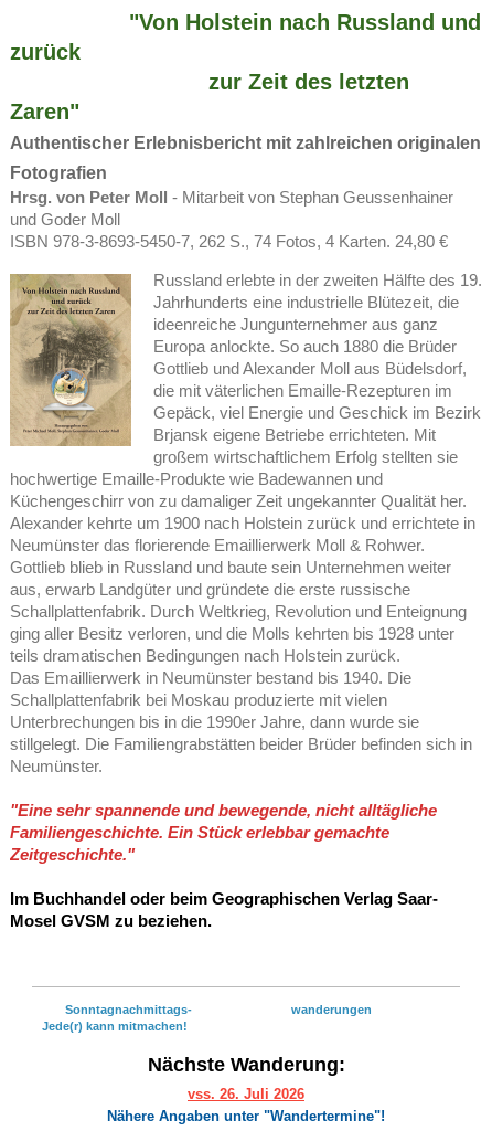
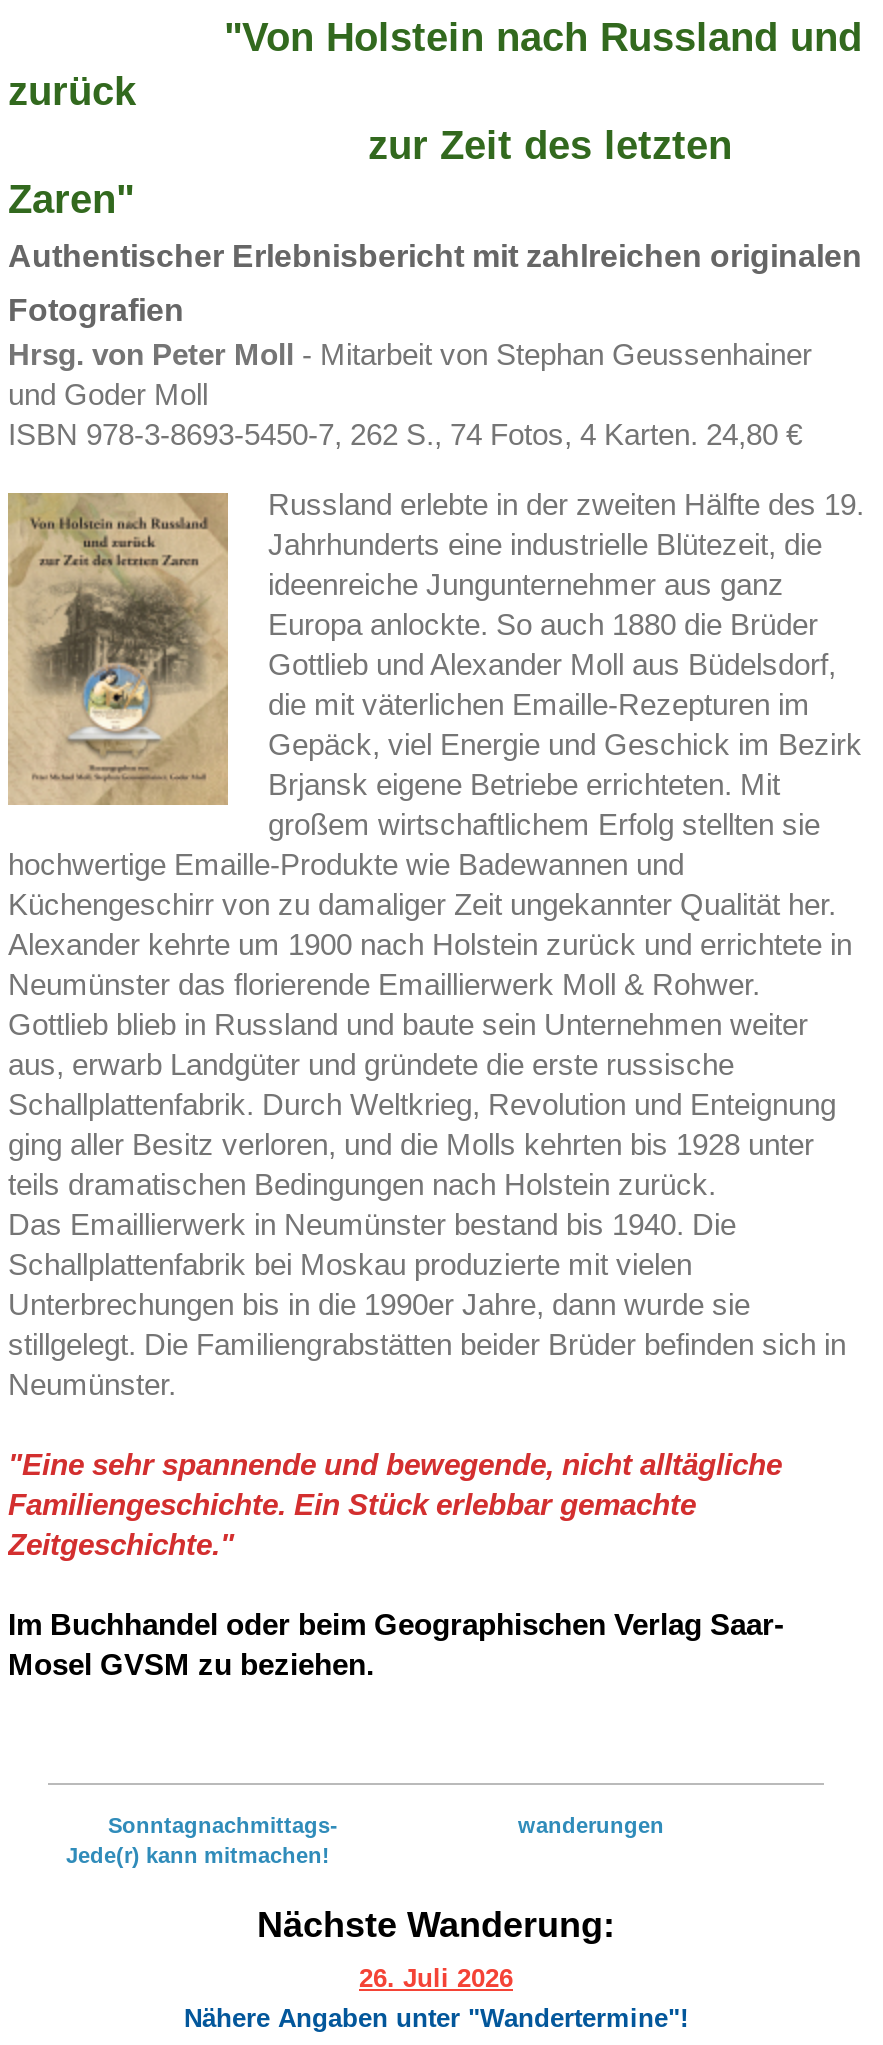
[188,1086,304,1102] vss. 26. Juli 2026 -> [359,1963,513,1993] 26. Juli 2026

